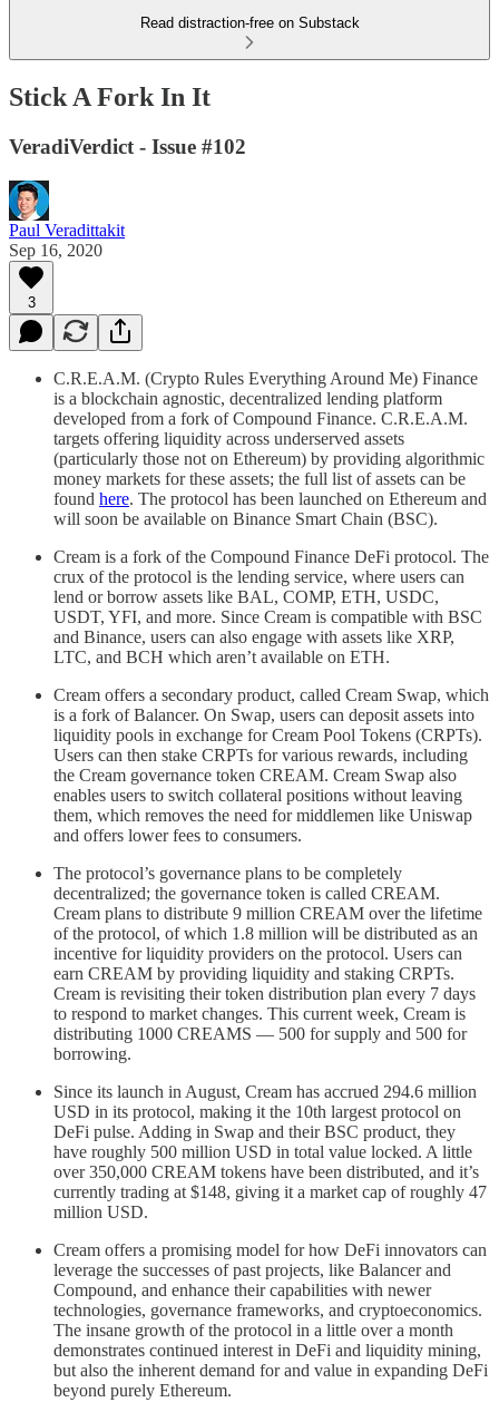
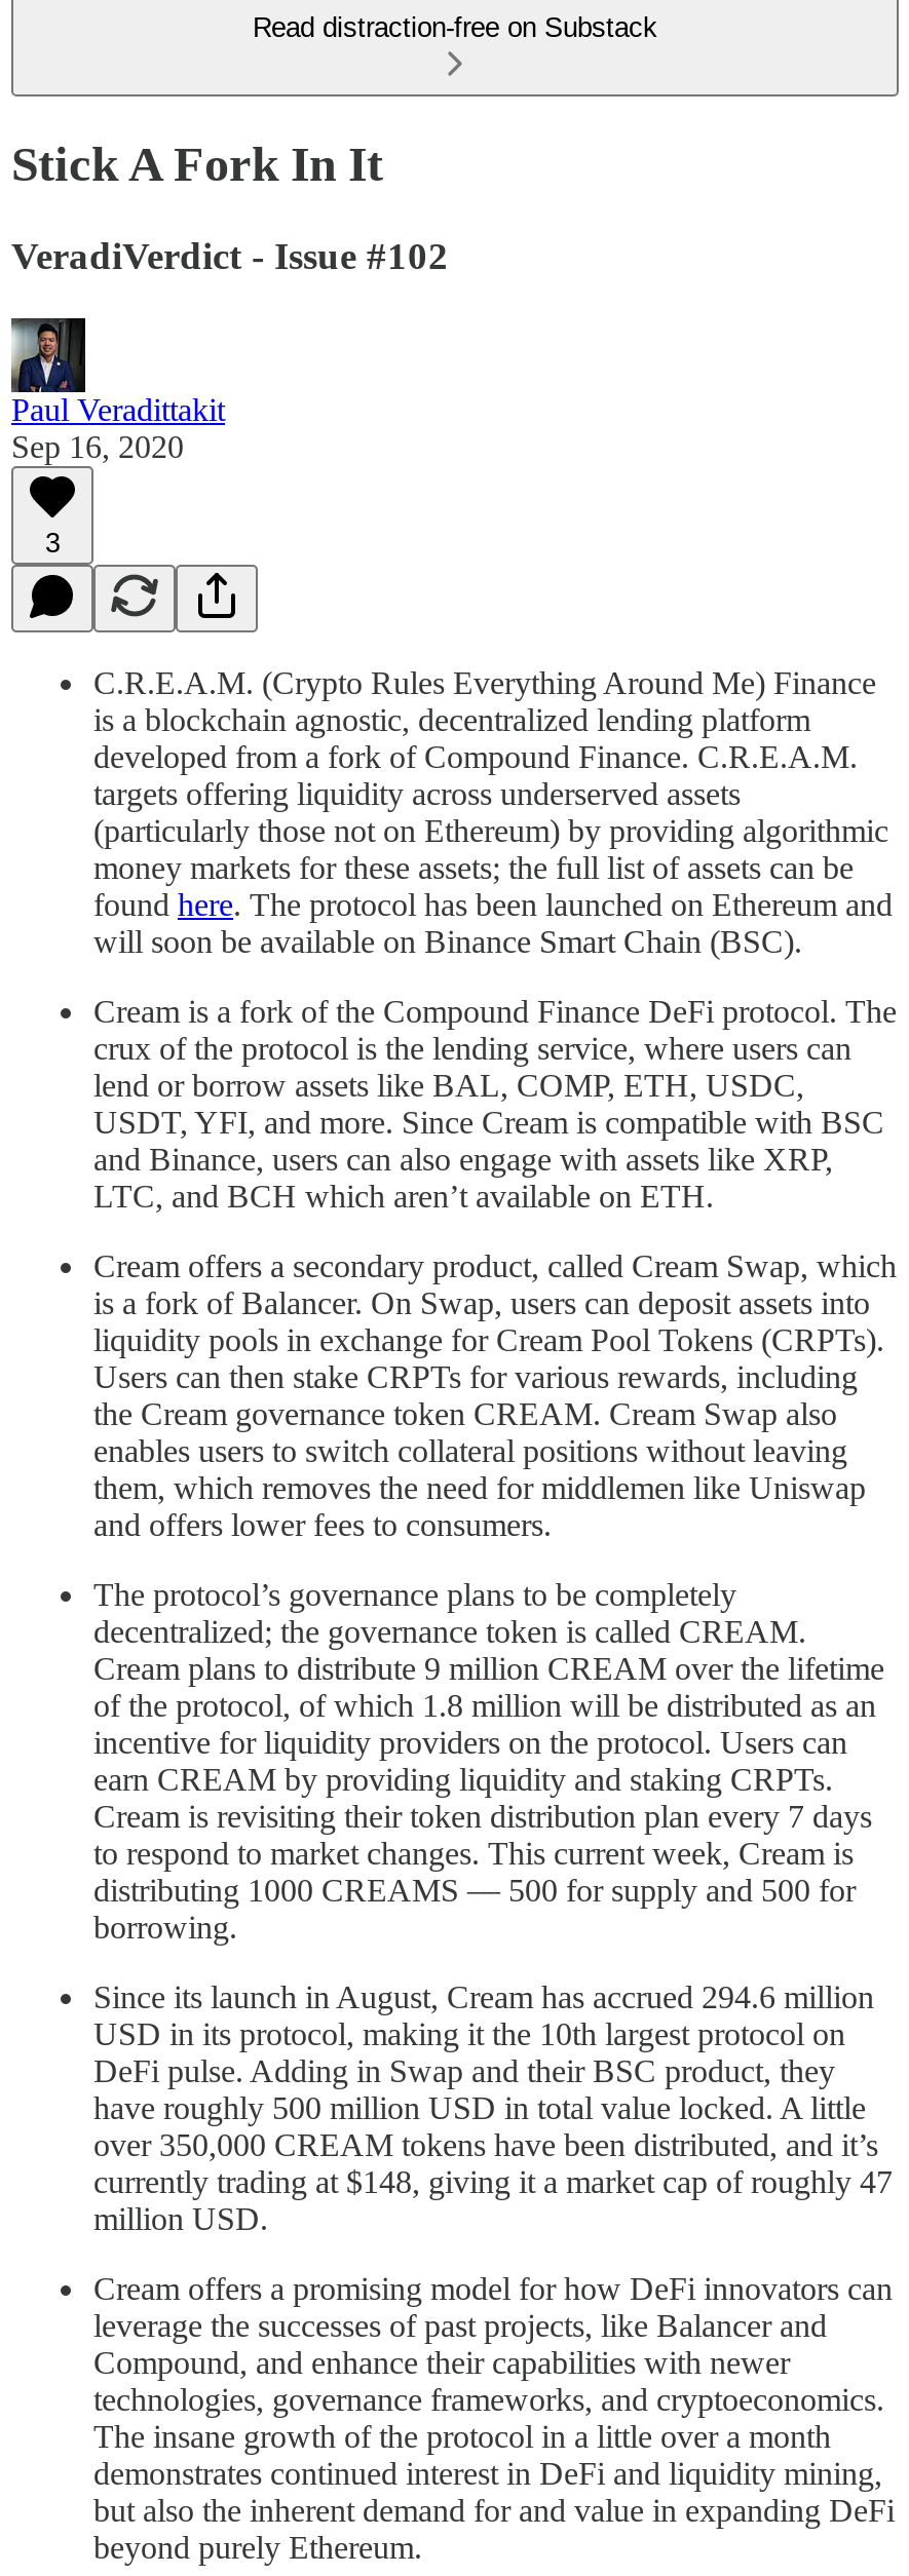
[8,179,50,217] [image] -> [9,316,87,386] [image]

